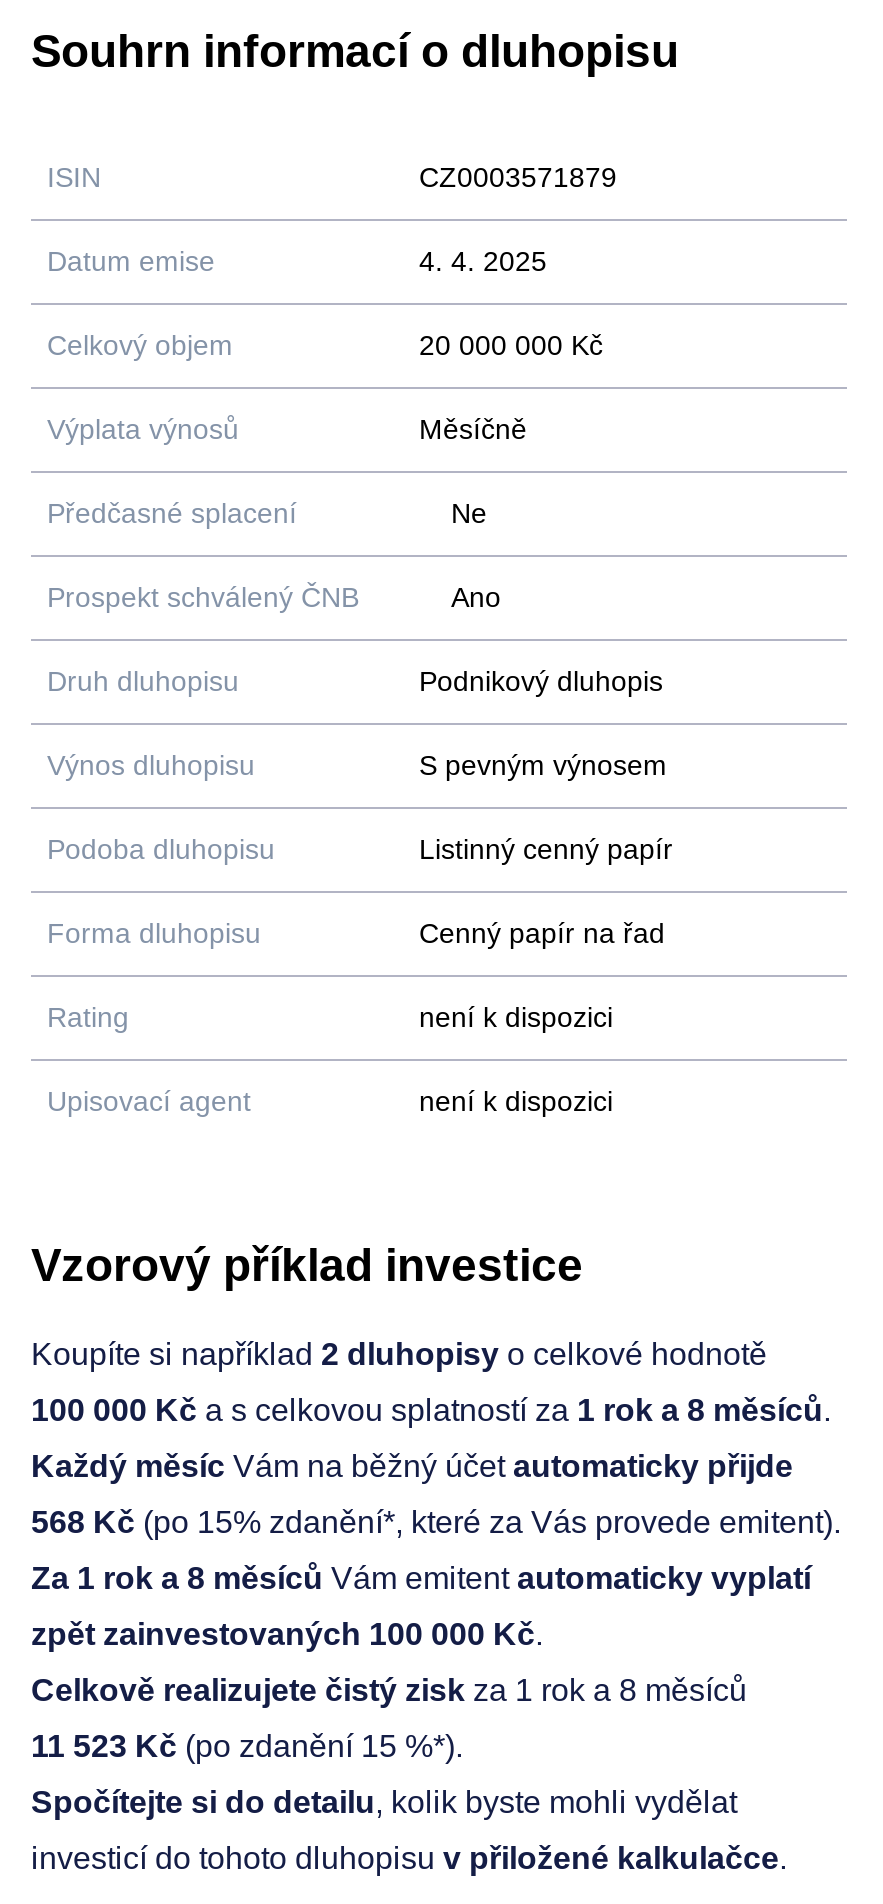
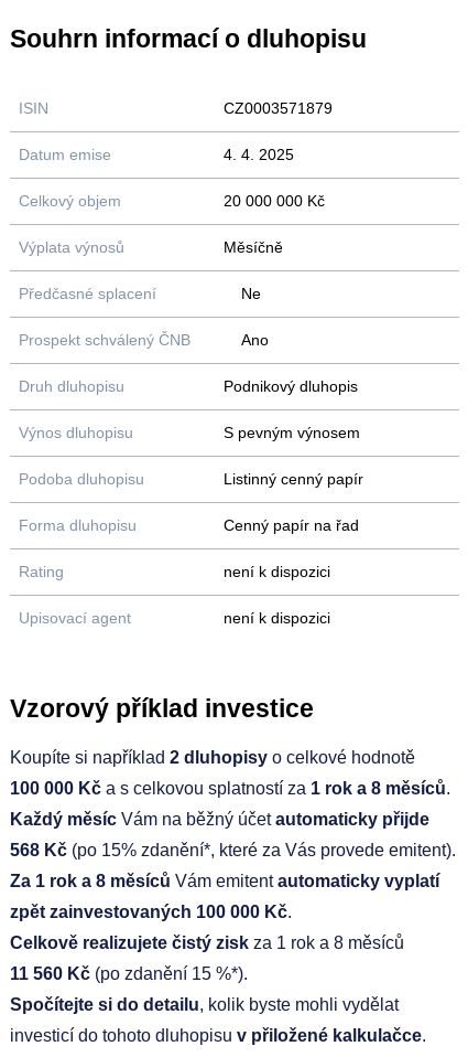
[31,1729,463,1763] 11 523 Kč (po zdanění 15 %*). -> [10,964,248,983] 11 560 Kč (po zdanění 15 %*).

